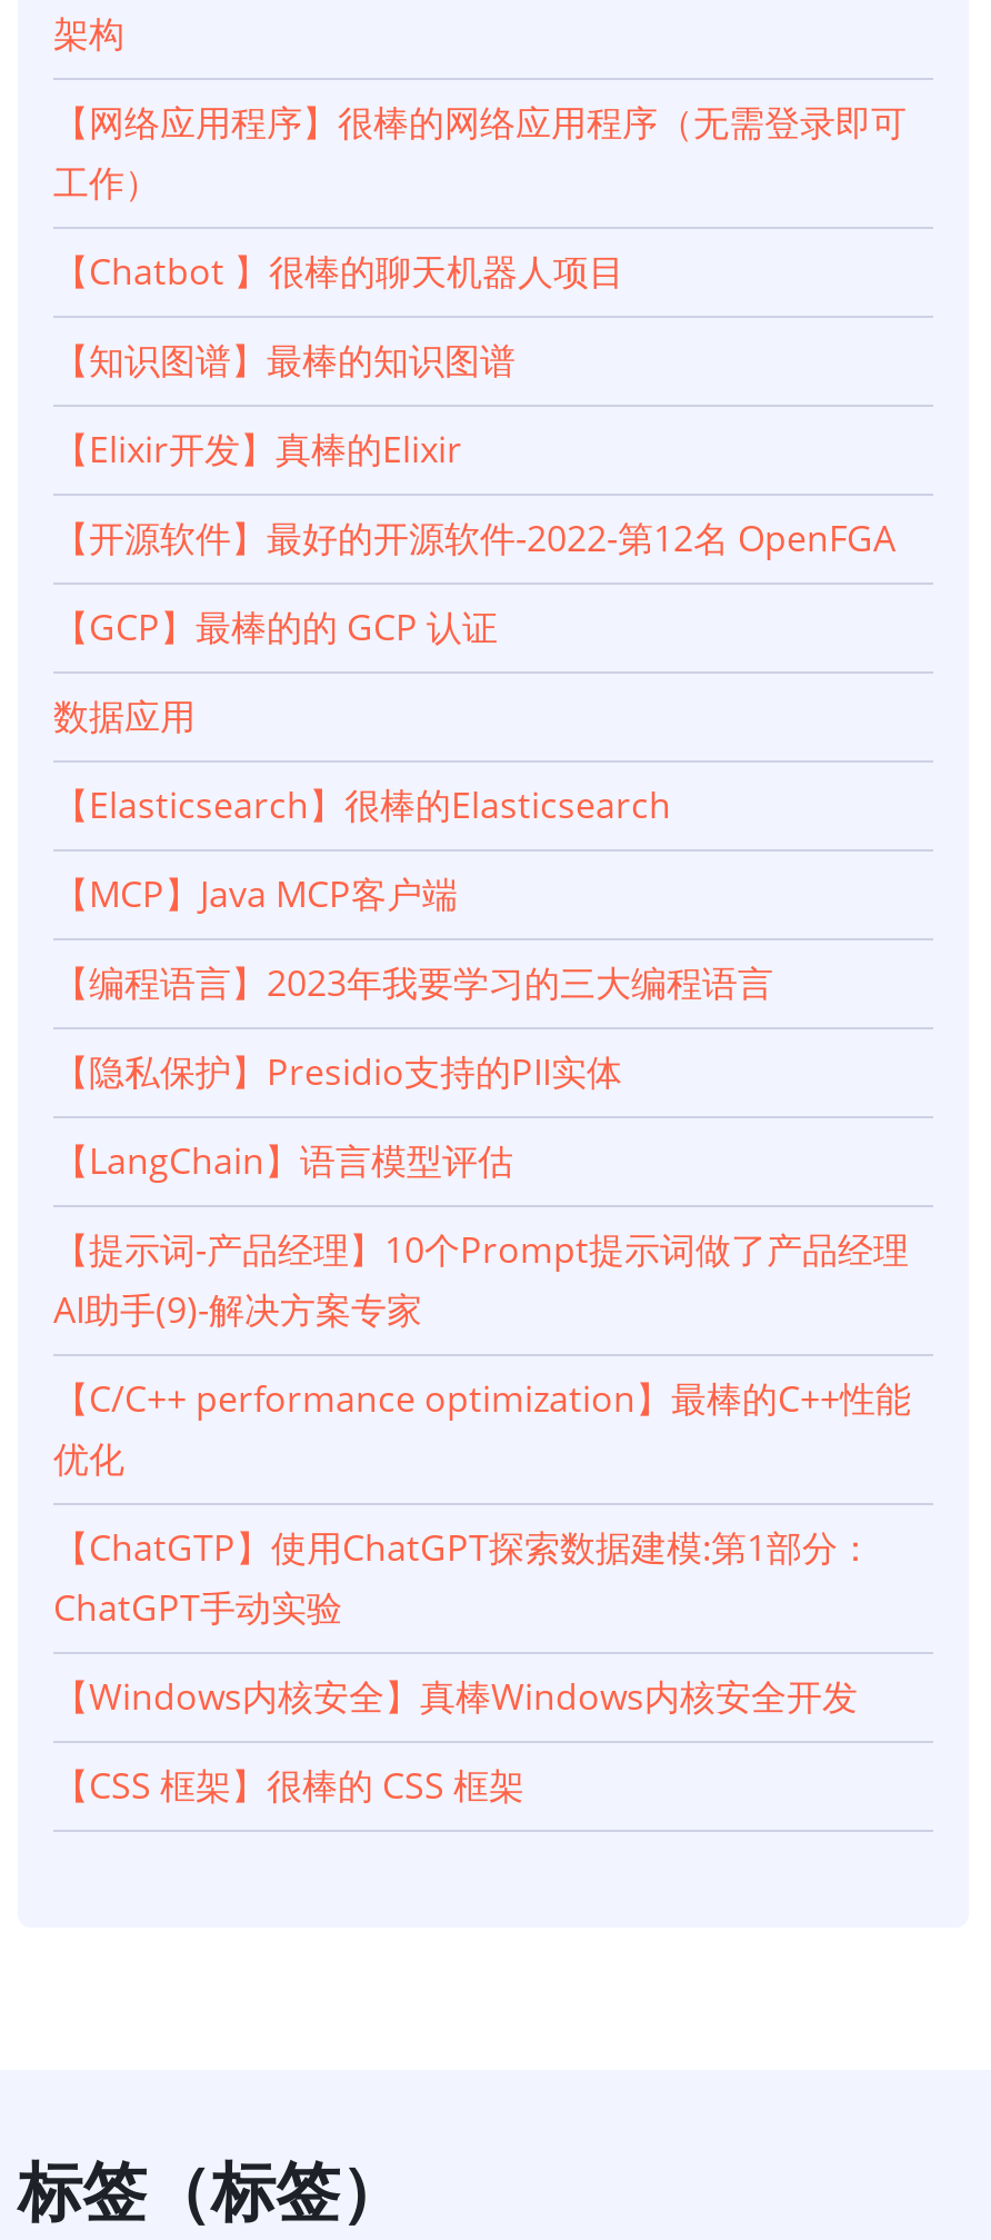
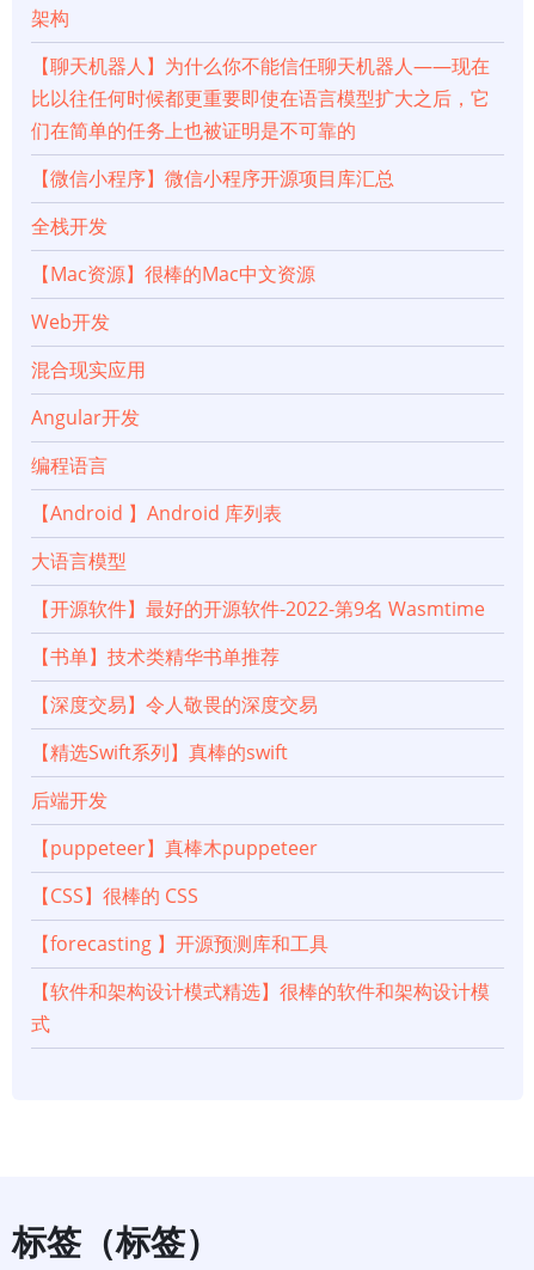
[53,99,911,1811] 【网络应用程序】很棒的网络应用程序（无需登录即可 | 工作） | 【Chatbot 】很棒的聊天机器人项目 | 【知识图谱】最棒的知识图谱 | 【Elixir开发】真棒的Elixir | 【开源软件】最好的开源软件-2022-第12名 OpenFGA | 【GCP】最棒的的 GCP 认证 | 数据应用 | 【Elasticsearch】很棒的Elasticsearch | 【MCP】Java MCP客户端 | 【编程语言】2023年我要学习的三大编程语言 | 【隐私保护】Presidio支持的PII实体 | 【LangChain】语言模型评估 | 【提示词-产品经理】10个Prompt提示词做了产品经理 | AI助手(9)-解决方案专家 | 【C/C++ performance optimization】最棒的C++性能 | 优化 | 【ChatGTP】使用ChatGPT探索数据建模:第1部分： | ChatGPT手动实验 | 【Windows内核安全】真棒Windows内核安全开发 | 【CSS 框架】很棒的 CSS 框架 -> [31,53,490,1037] 【聊天机器人】为什么你不能信任聊天机器人——现在 | 比以往任何时候都更重要即使在语言模型扩大之后，它 | 们在简单的任务上也被证明是不可靠的 | 【微信小程序】微信小程序开源项目库汇总 | 全栈开发 | 【Mac资源】很棒的Mac中文资源 | Web开发 | 混合现实应用 | Angular开发 | 编程语言 | 【Android 】Android 库列表 | 大语言模型 | 【开源软件】最好的开源软件-2022-第9名 Wasmtime | 【书单】技术类精华书单推荐 | 【深度交易】令人敬畏的深度交易 | 【精选Swift系列】真棒的swift | 后端开发 | 【puppeteer】真棒木puppeteer | 【CSS】很棒的 CSS | 【forecasting 】开源预测库和工具 | 【软件和架构设计模式精选】很棒的软件和架构设计模 | 式

